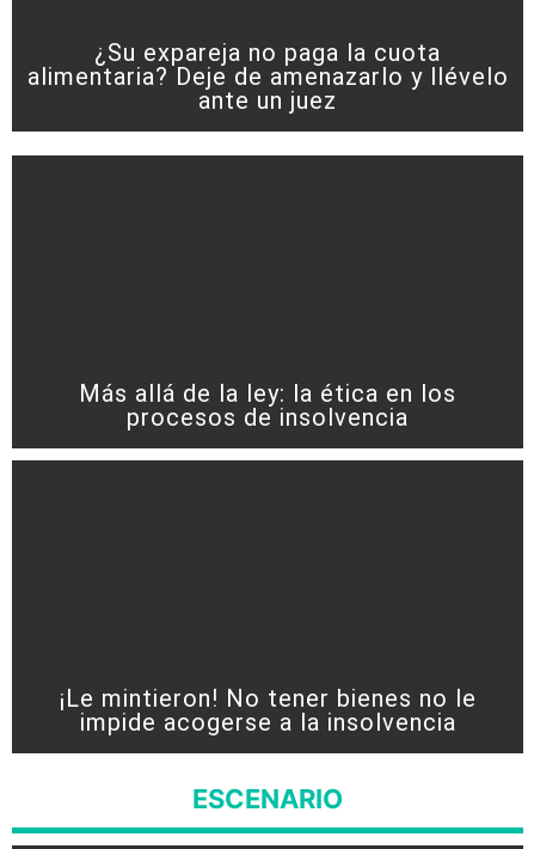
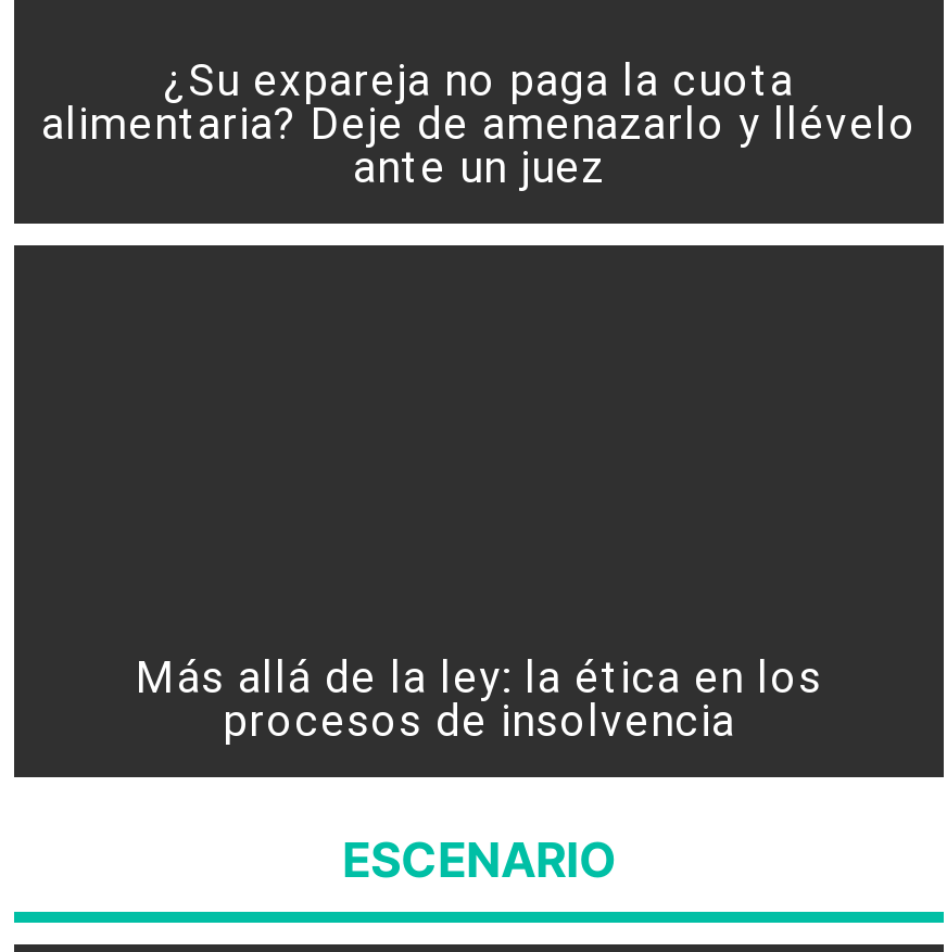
[59,684,476,737] ¡Le mintieron! No tener bienes no le | impide acogerse a la insolvencia -> none

